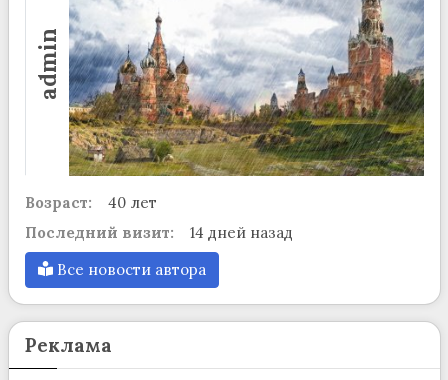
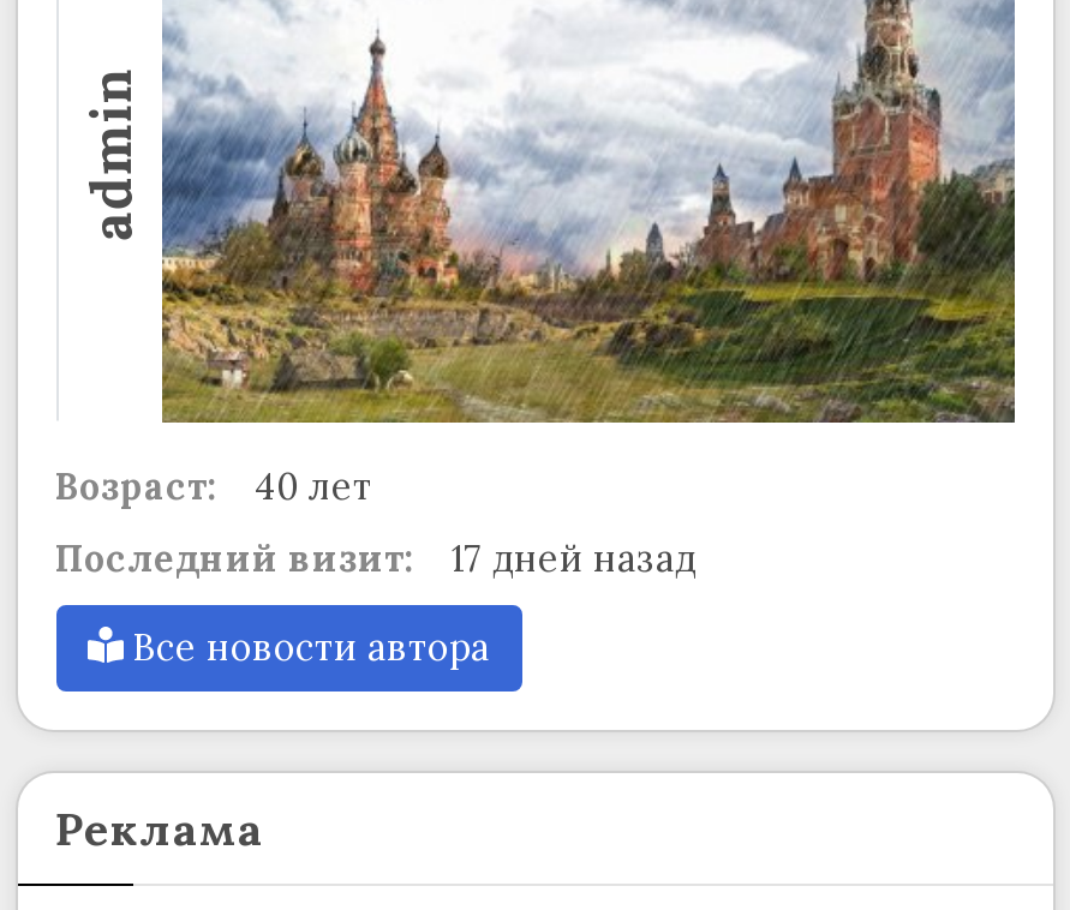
[24,222,292,241] Последний визит: 14 дней назад -> [55,534,697,580] Последний визит: 17 дней назад

